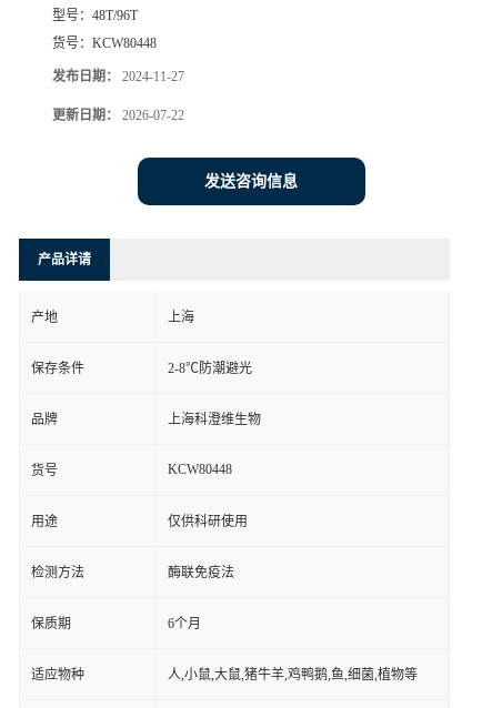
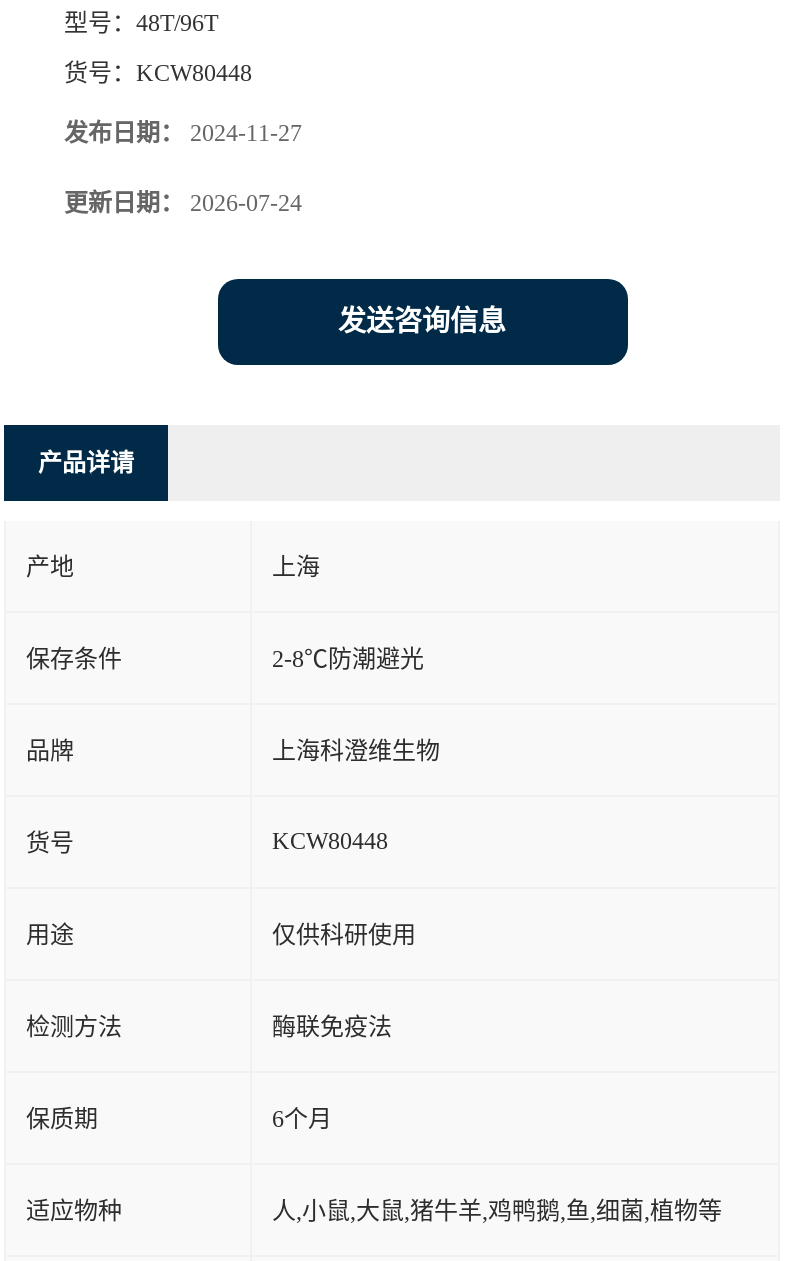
[52,107,184,123] 更新日期：2026-07-22 -> [64,188,302,216] 更新日期：2026-07-24

